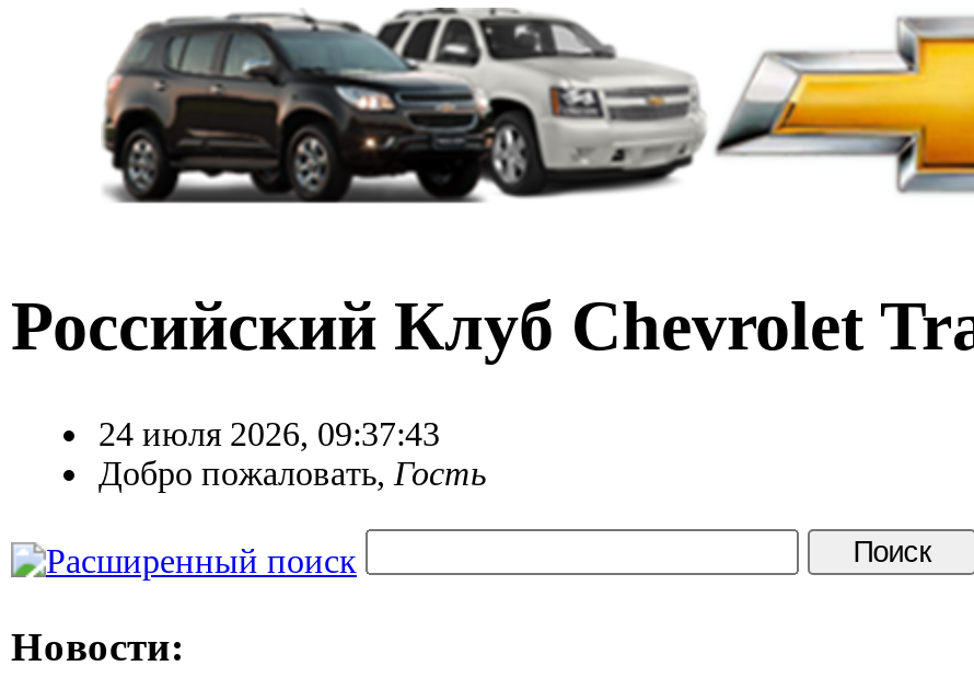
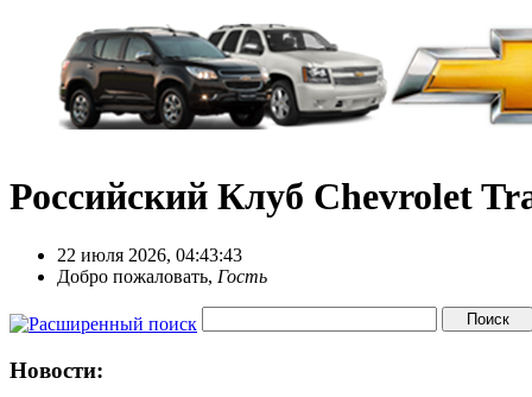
[98,415,440,452] 24 июля 2026, 09:37:43 -> [57,245,242,265] 22 июля 2026, 04:43:43

